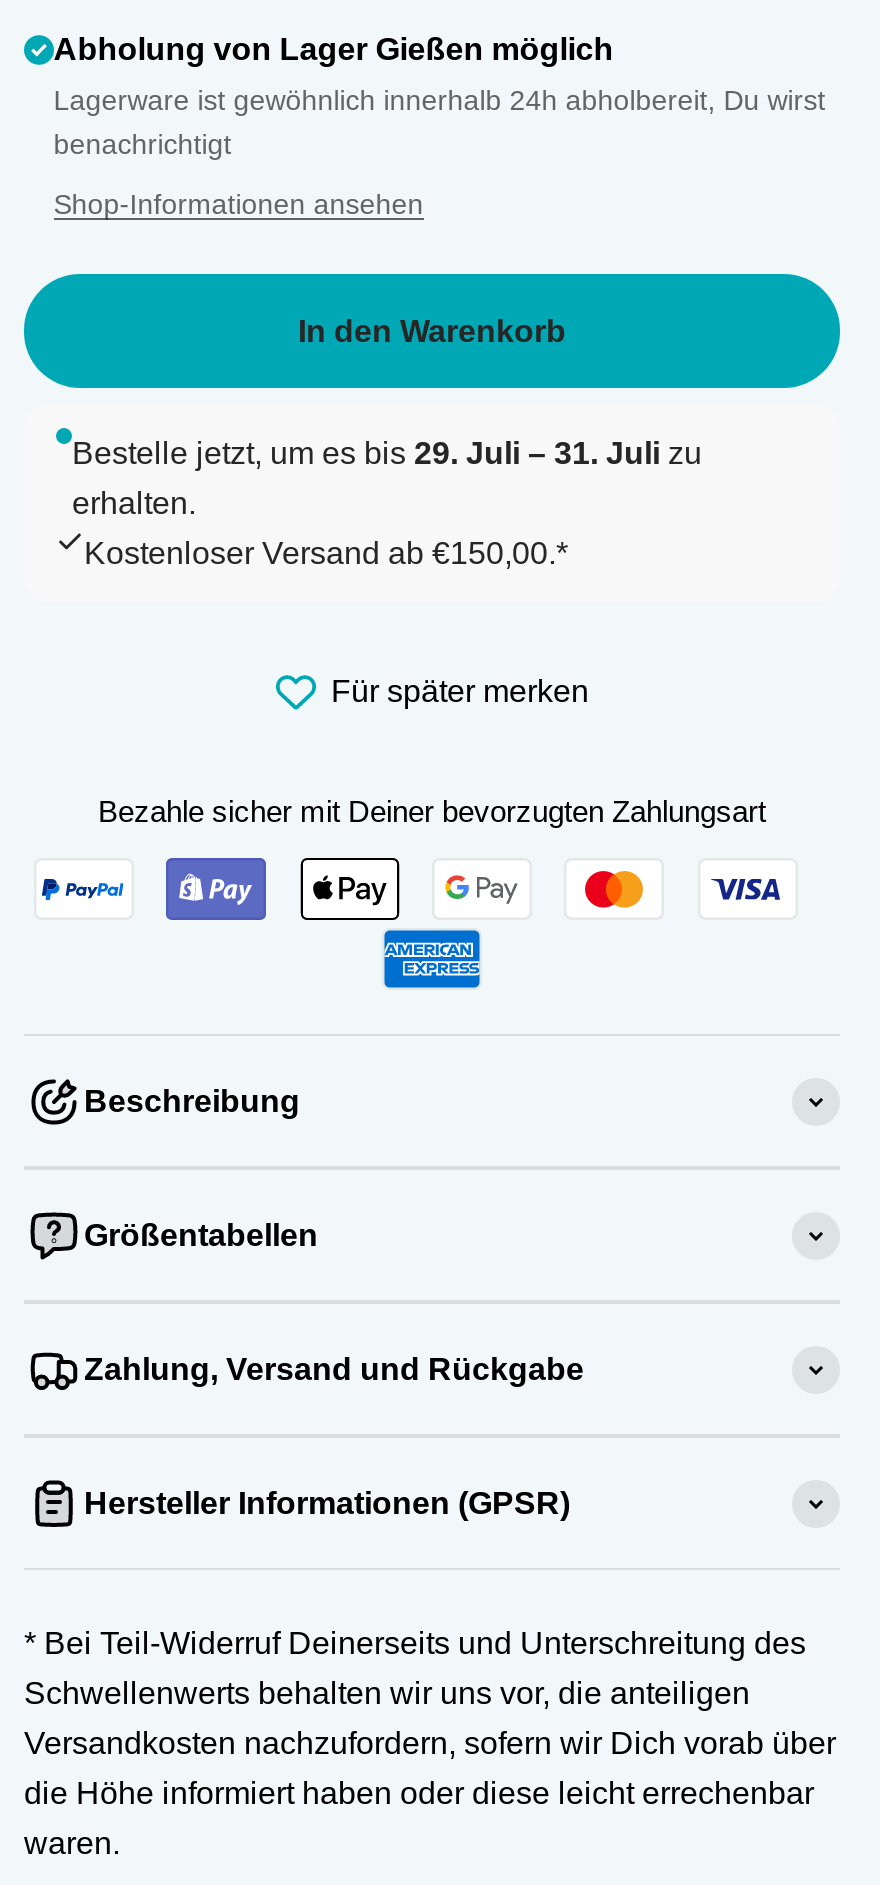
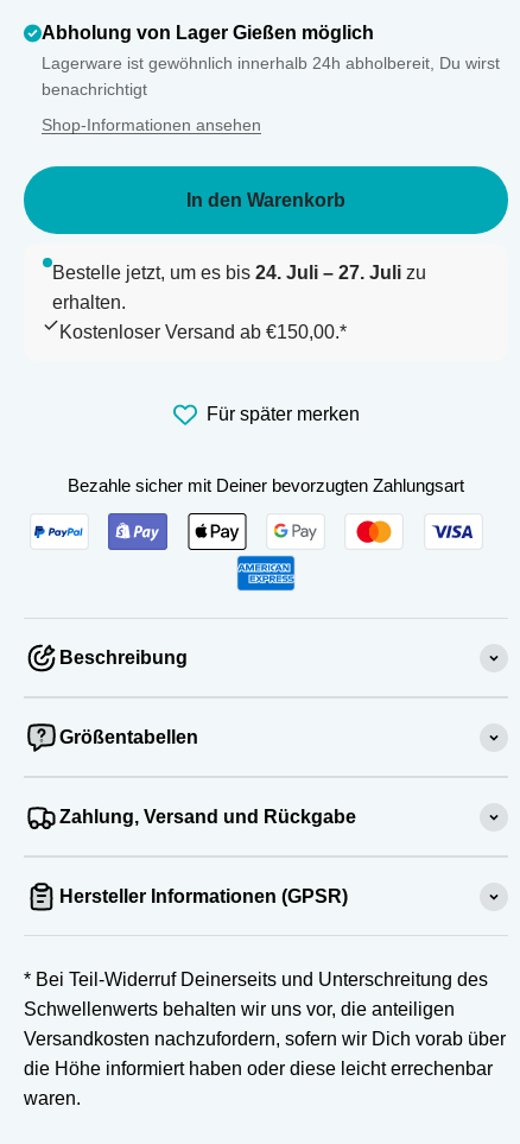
[72,436,702,470] Bestelle jetzt, um es bis 29. Juli – 31. Juli zu -> [52,262,426,282] Bestelle jetzt, um es bis 24. Juli – 27. Juli zu

